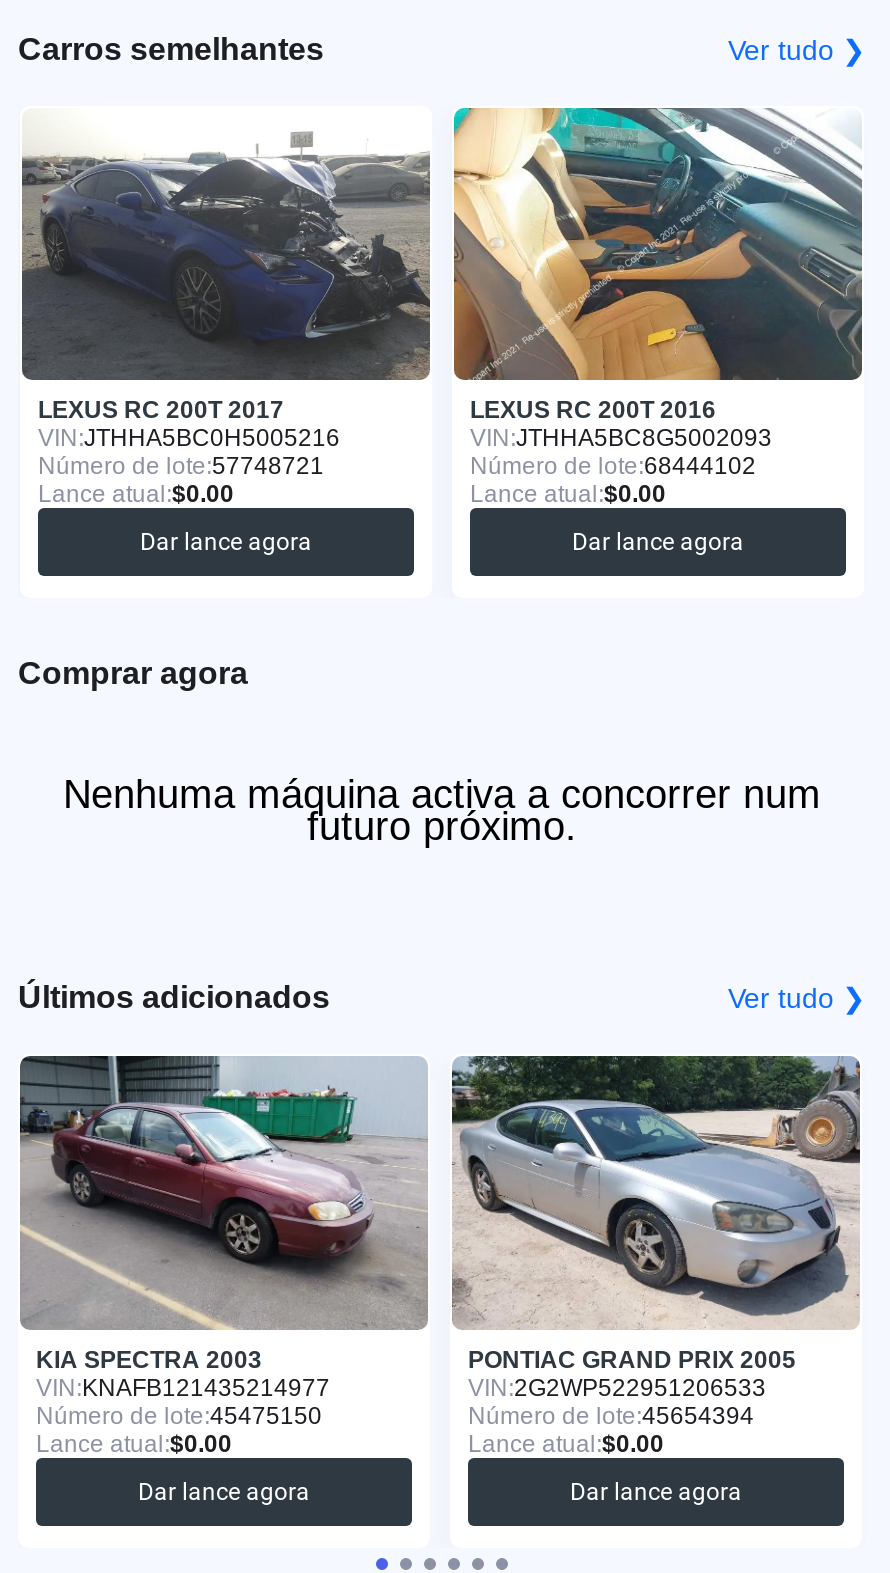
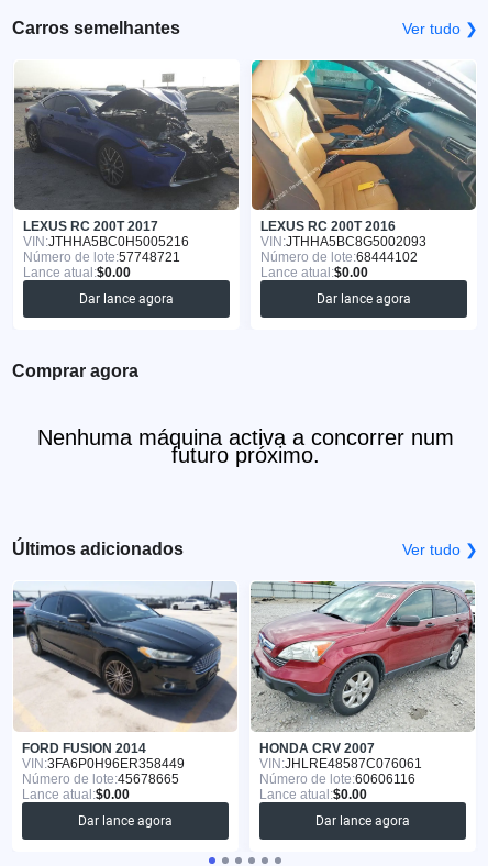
[18,1054,428,1430] [image] | KIA SPECTRA 2003 | VIN: KNAFB121435214977 | Número de lote:45475150 -> [12,581,239,787] [image] | FORD FUSION 2014 | VIN: 3FA6P0H96ER358449 | Número de lote:45678665
[450,1054,862,1430] [image] | PONTIAC GRAND PRIX 2005 | VIN: 2G2WP522951206533 | Número de lote:45654394 -> [251,580,476,787] [image] | HONDA CRV 2007 | VIN: JHLRE48587C076061 | Número de lote:60606116

